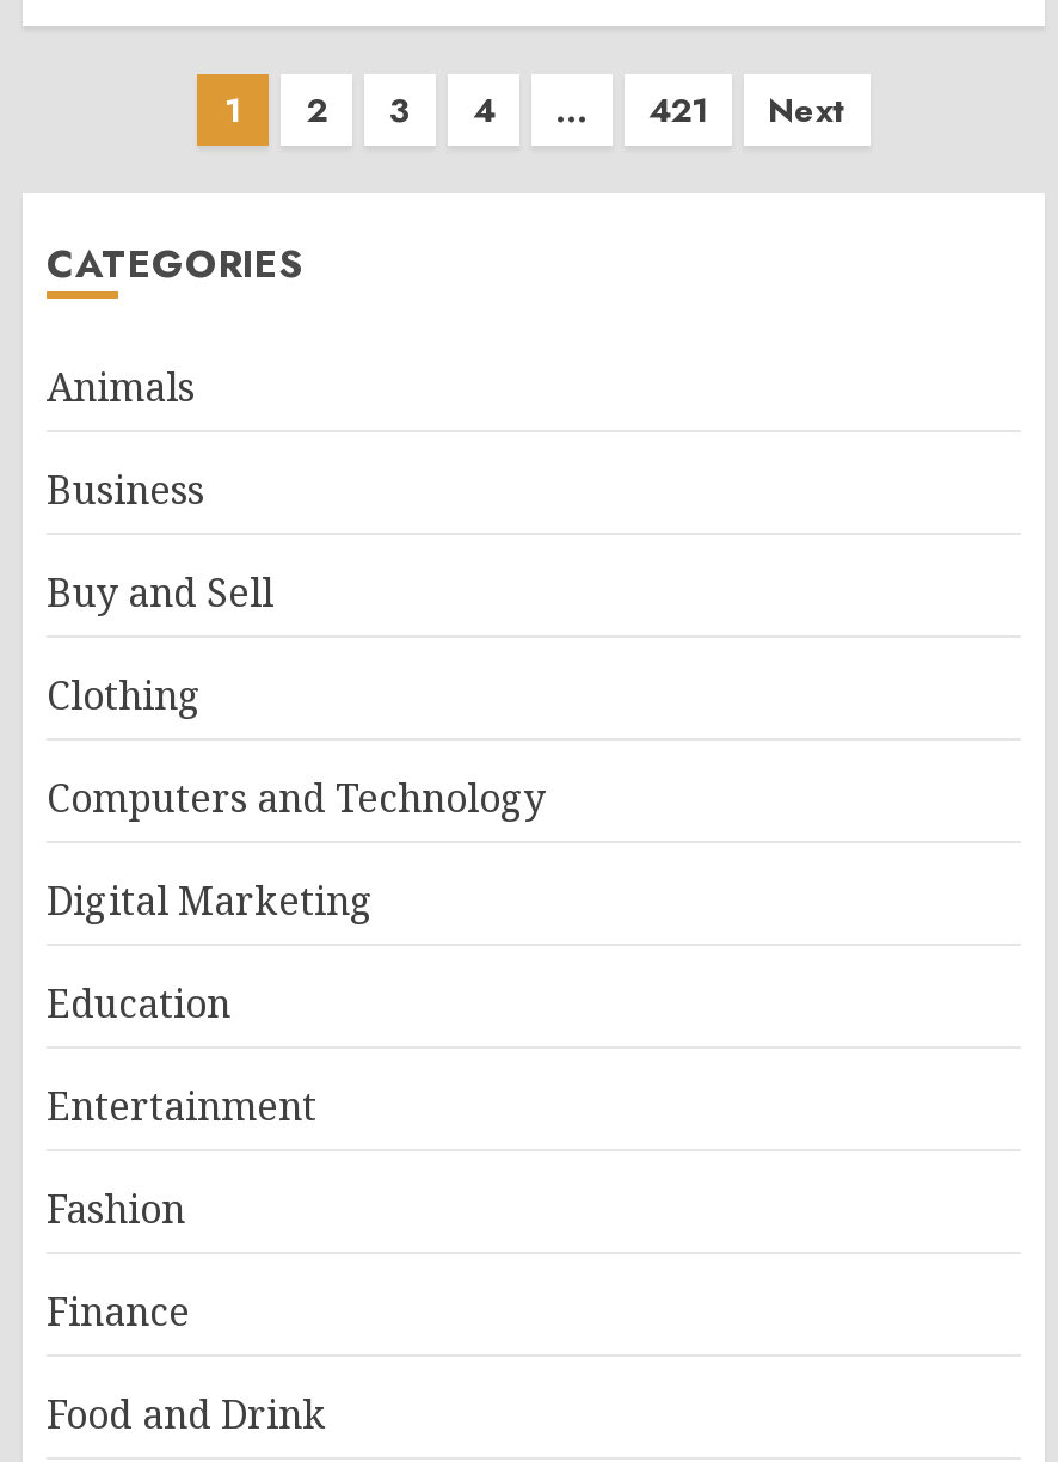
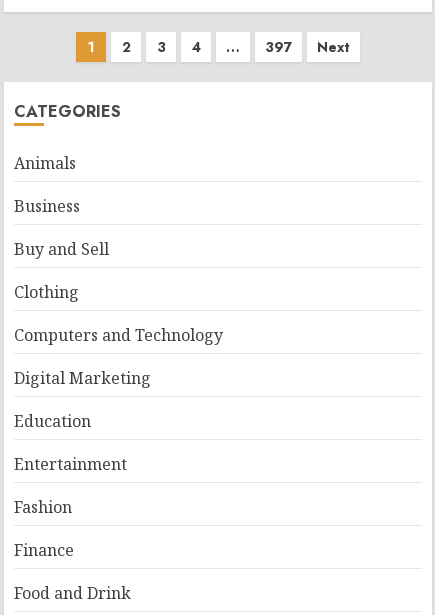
[648,86,708,134] 421 -> [265,37,292,57] 397

